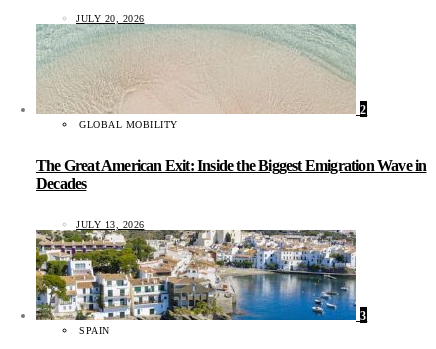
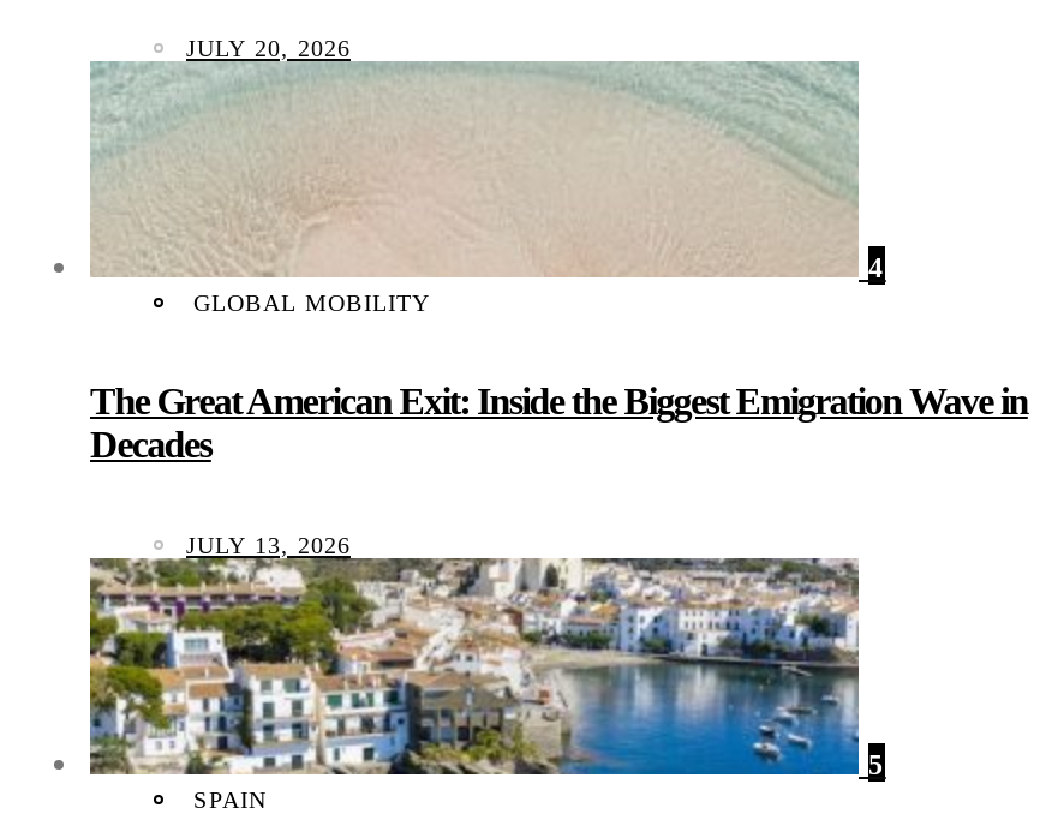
[360,103,367,117] 2 -> [868,252,886,286] 4
[360,309,367,323] 3 -> [868,748,886,782] 5

